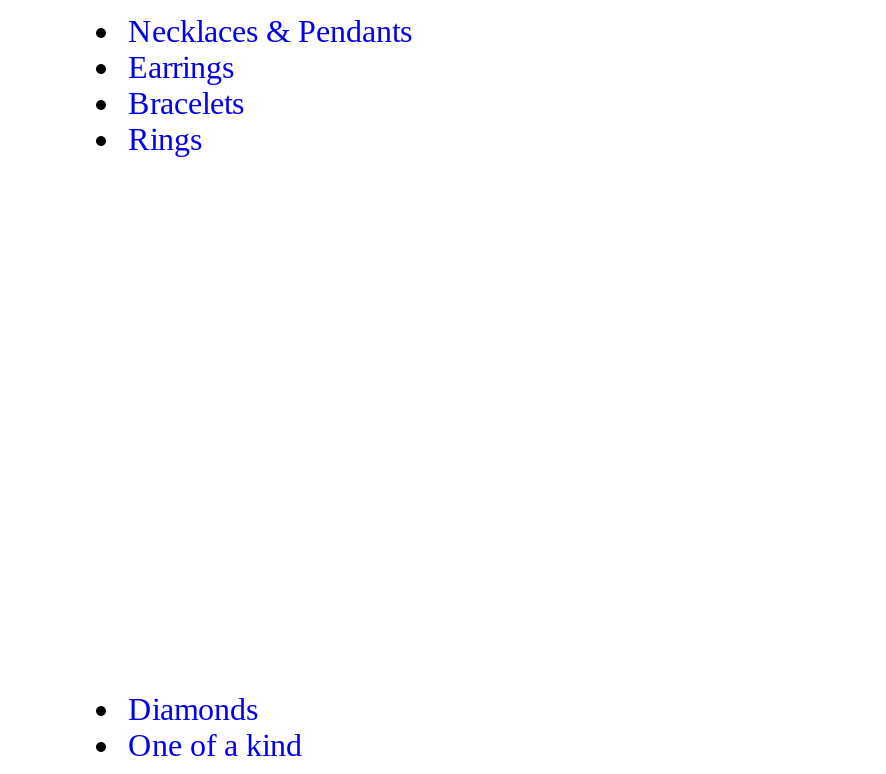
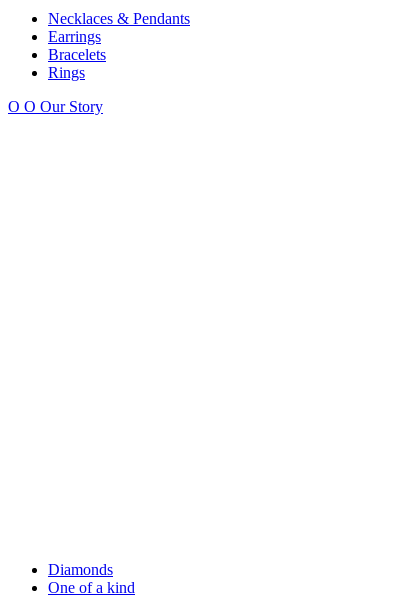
none -> [8,98,103,115] O O Our Story

